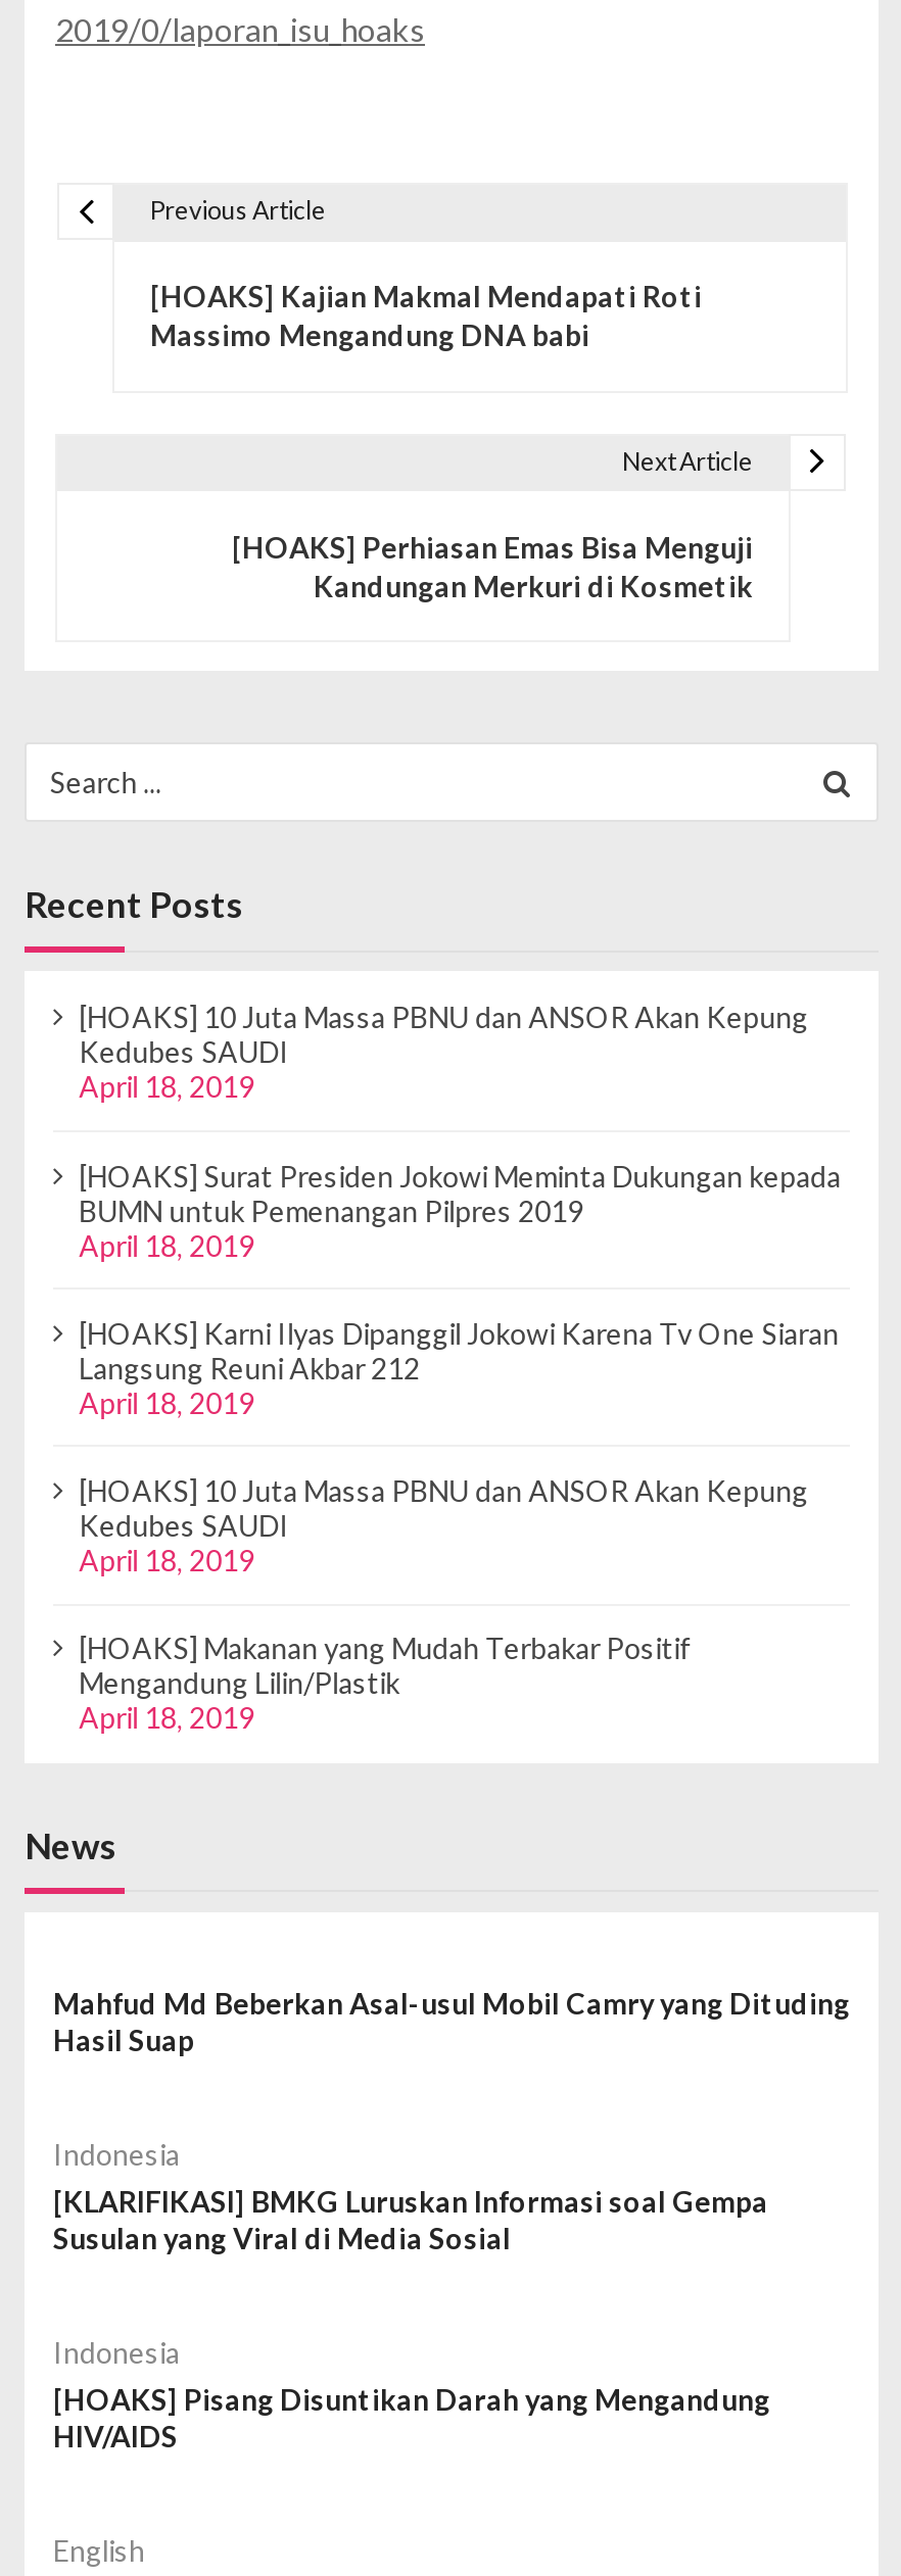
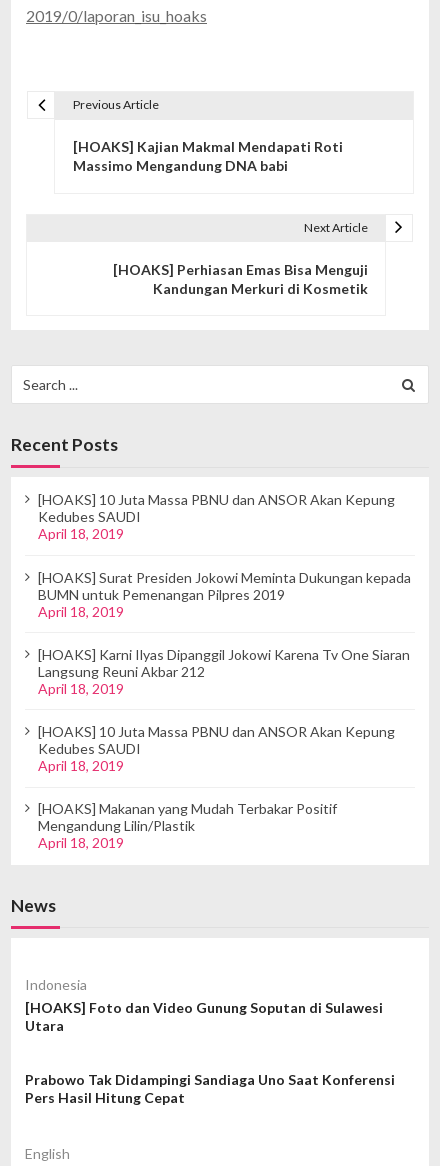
[53,1986,850,2058] Mahfud Md Beberkan Asal-usul Mobil Camry yang Dituding | Hasil Suap -> none
[53,2184,768,2255] [KLARIFIKASI] BMKG Luruskan Informasi soal Gempa | Susulan yang Viral di Media Sosial -> [25,999,383,1034] [HOAKS] Foto dan Video Gunung Soputan di Sulawesi | Utara
[53,2335,770,2453] Indonesia | [HOAKS] Pisang Disuntikan Darah yang Mengandung | HIV/AIDS -> [25,1071,395,1106] Prabowo Tak Didampingi Sandiaga Uno Saat Konferensi | Pers Hasil Hitung Cepat

